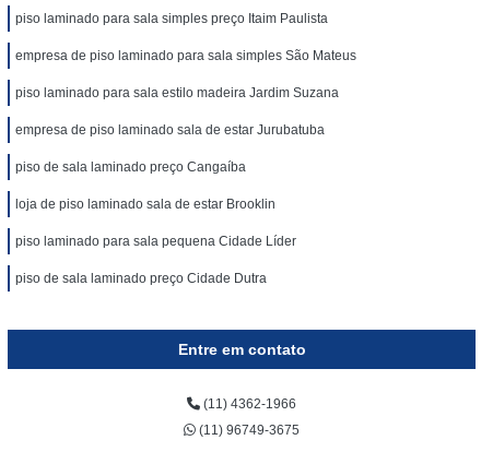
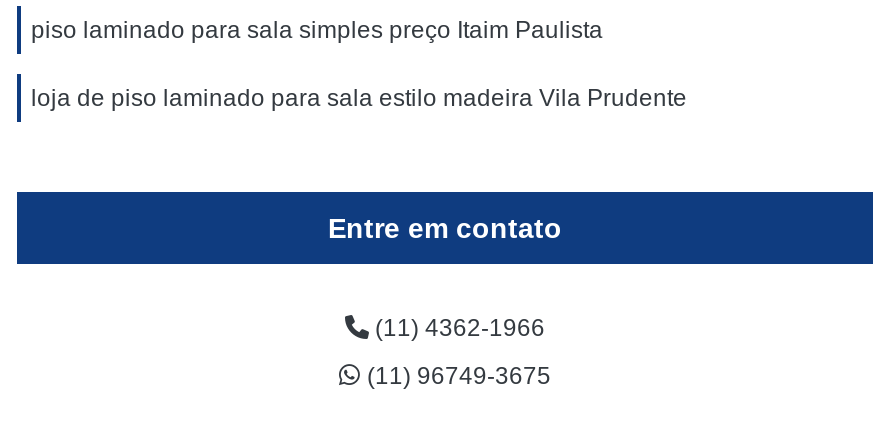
[15,48,356,286] empresa de piso laminado para sala simples São Mateus | piso laminado para sala estilo madeira Jardim Suzana | empresa de piso laminado sala de estar Jurubatuba | piso de sala laminado preço Cangaíba | loja de piso laminado sala de estar Brooklin | piso laminado para sala pequena Cidade Líder | piso de sala laminado preço Cidade Dutra -> [31,84,687,112] loja de piso laminado para sala estilo madeira Vila Prudente

